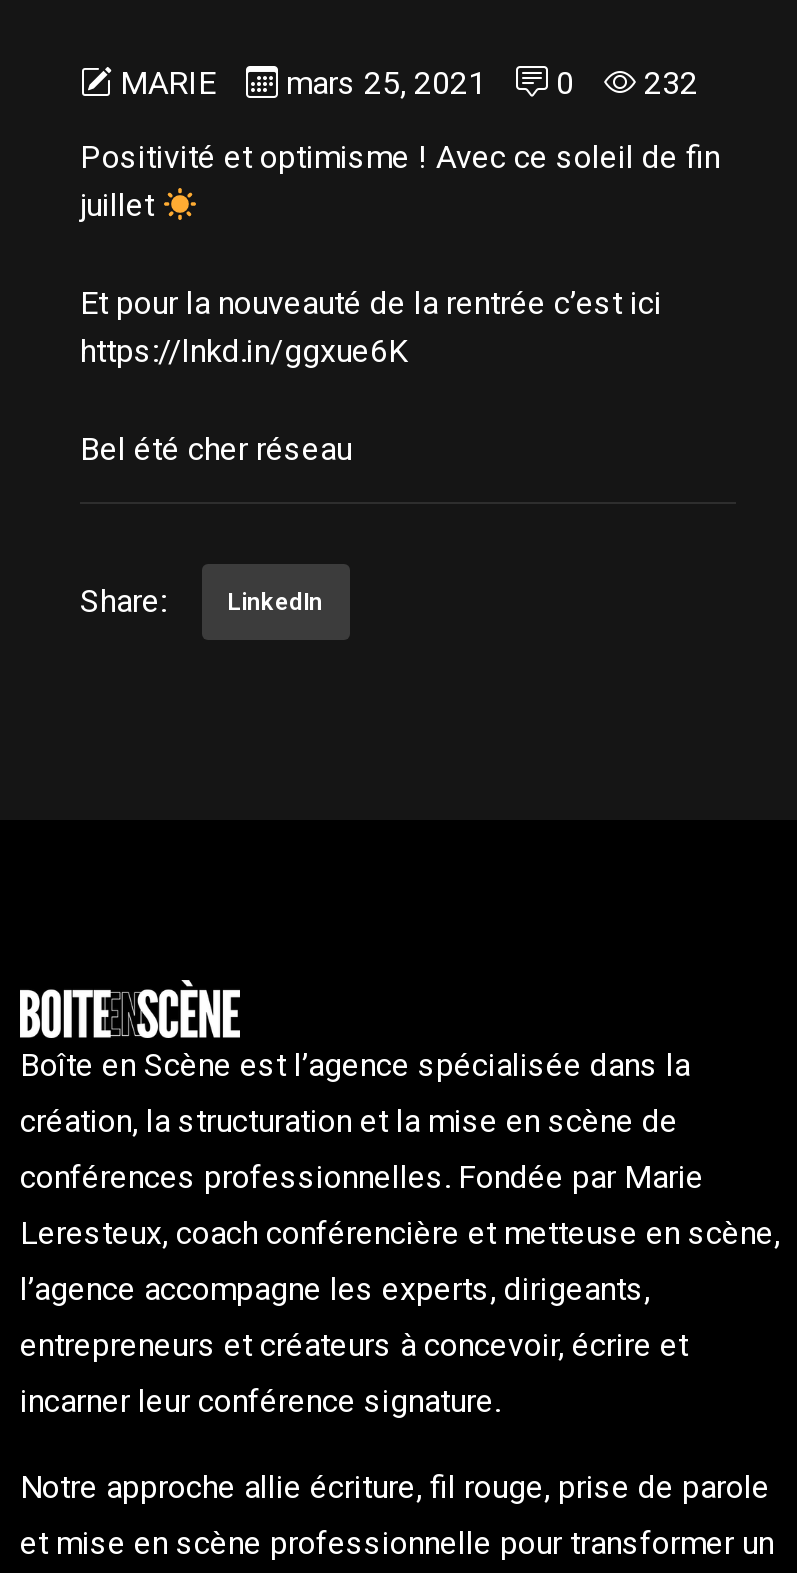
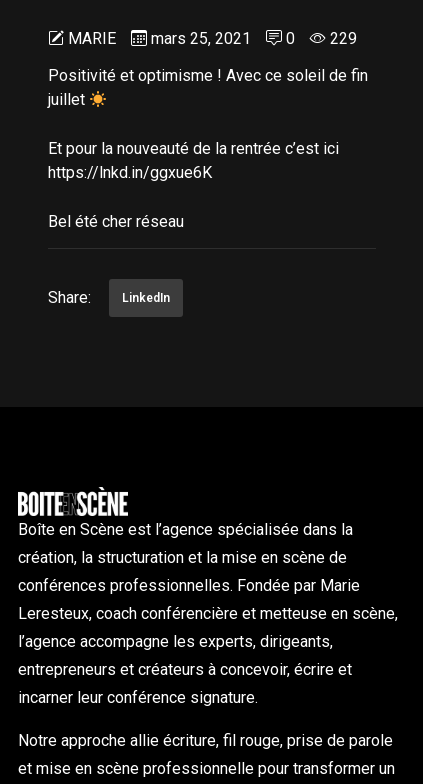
[120,64,698,102] MARIE mars 25, 2021 0 232 -> [68,29,357,48] MARIE mars 25, 2021 0 229

